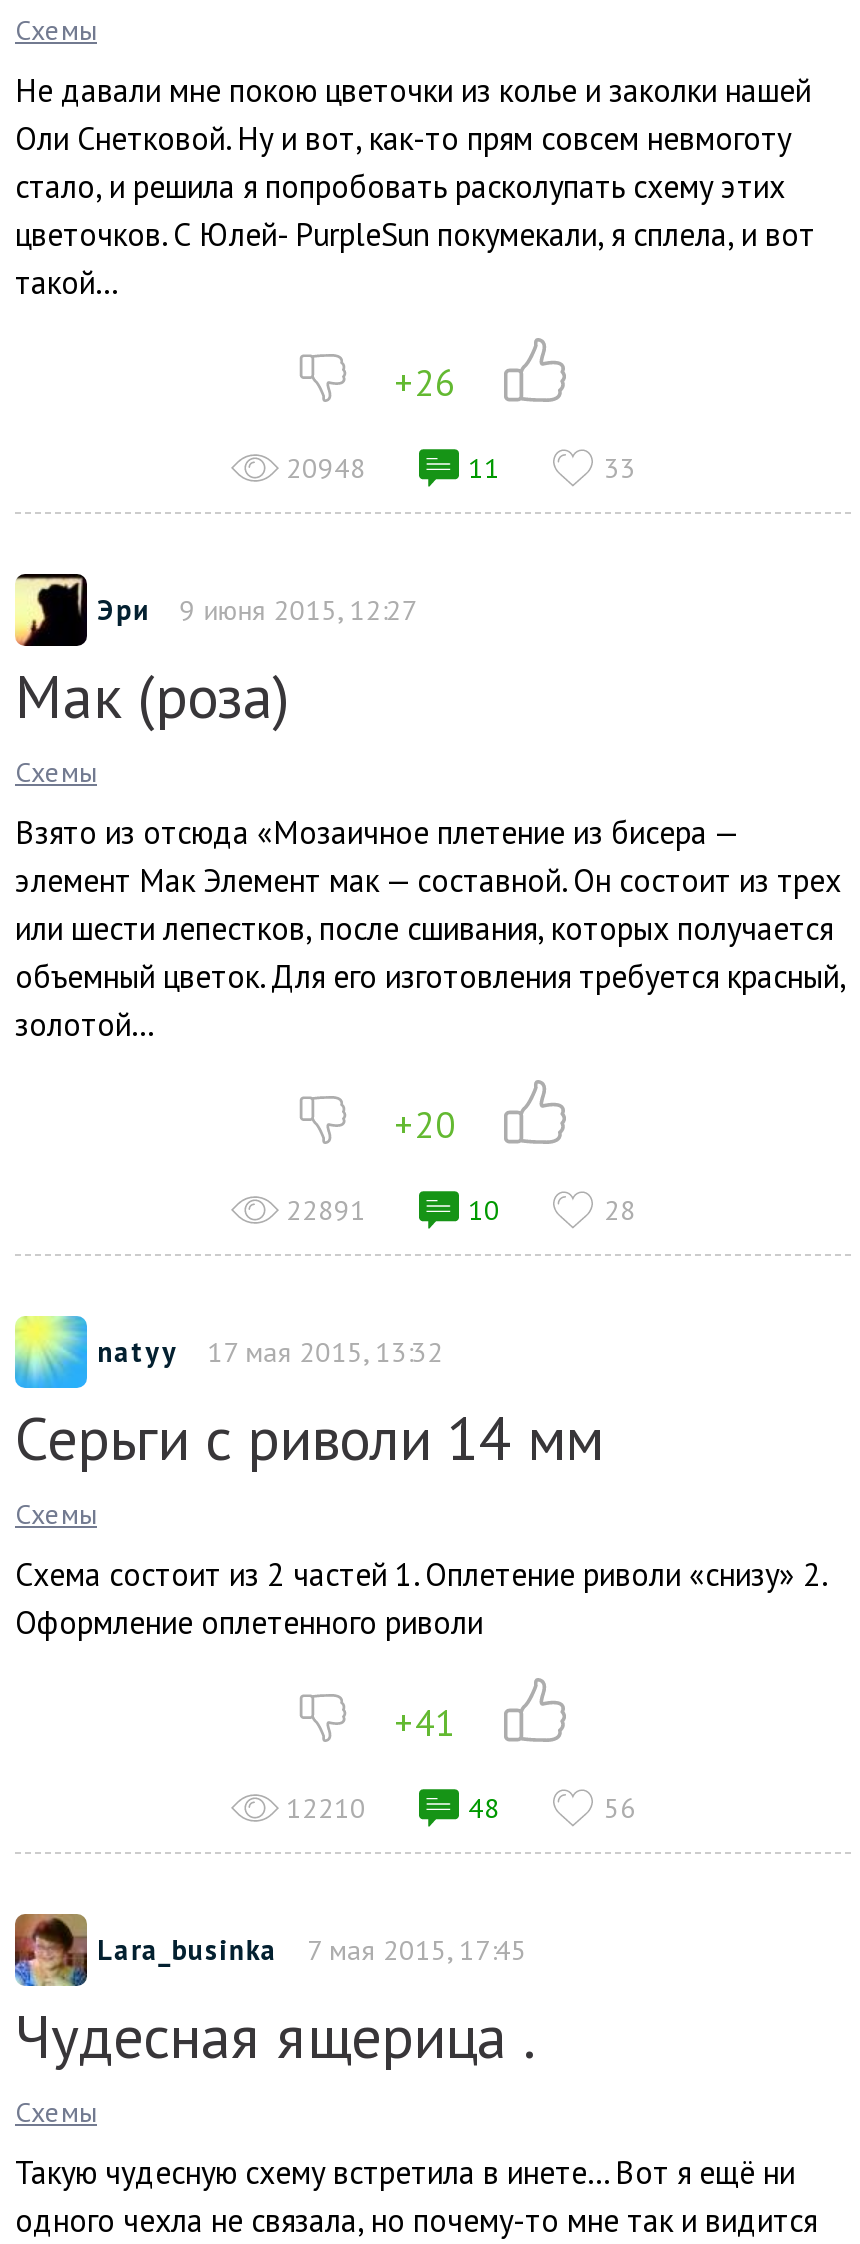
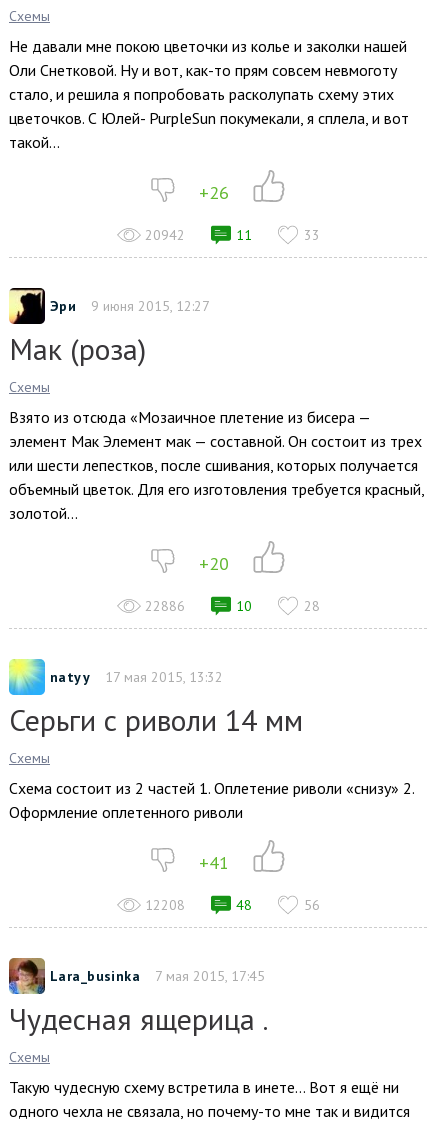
[286,450,366,486] 20948 -> [144,226,184,244] 20942
[286,1192,366,1228] 22891 -> [144,597,184,615] 22886
[286,1790,366,1826] 12210 -> [144,896,184,914] 12208

